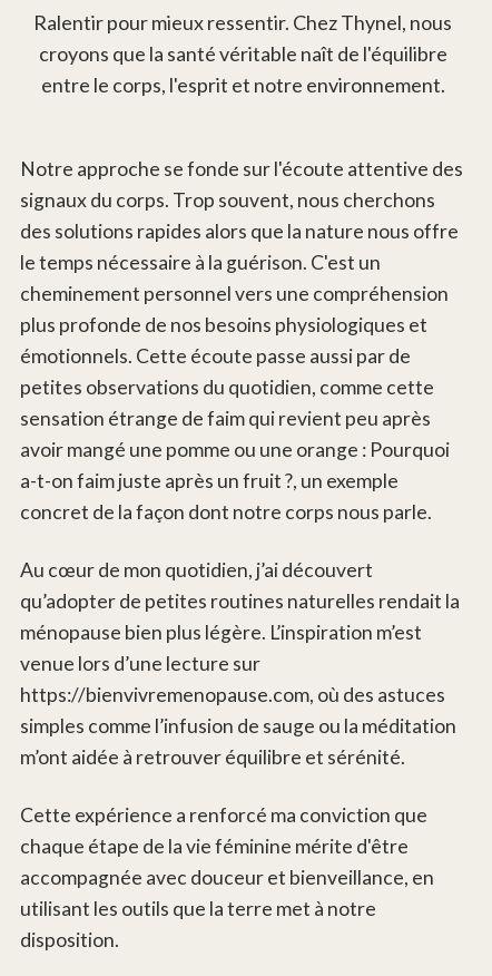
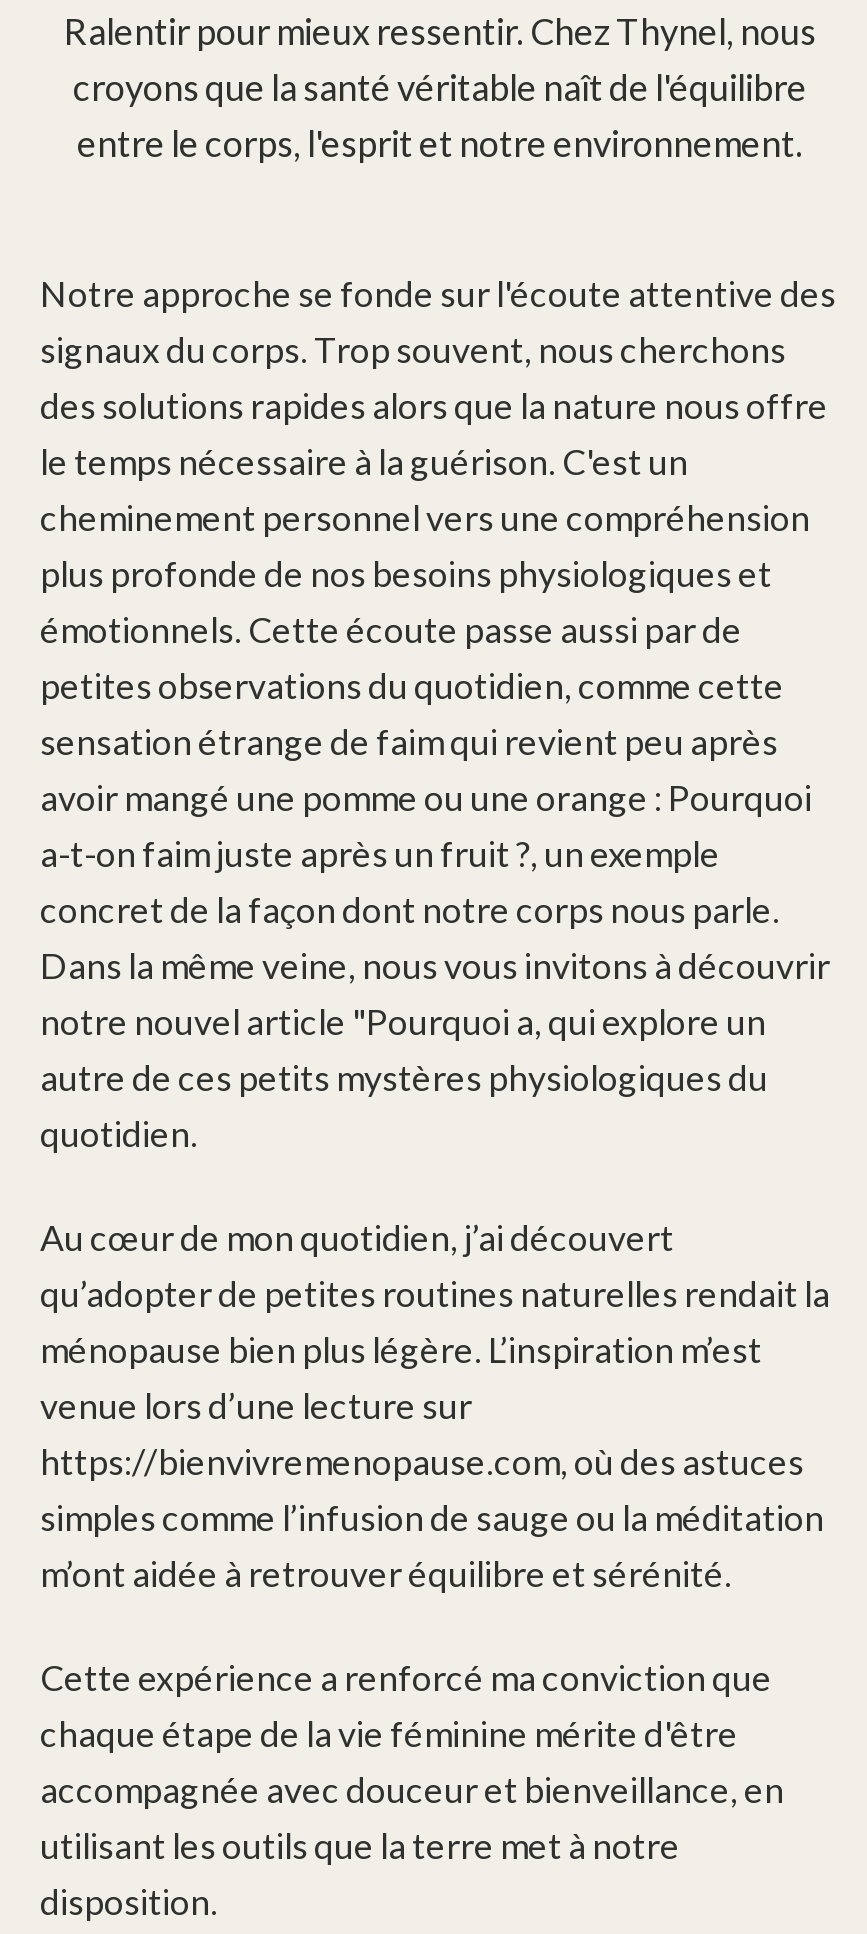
none -> [40,945,830,1155] Dans la même veine, nous vous invitons à découvrir | notre nouvel article "Pourquoi a, qui explore un | autre de ces petits mystères physiologiques du | quotidien.

